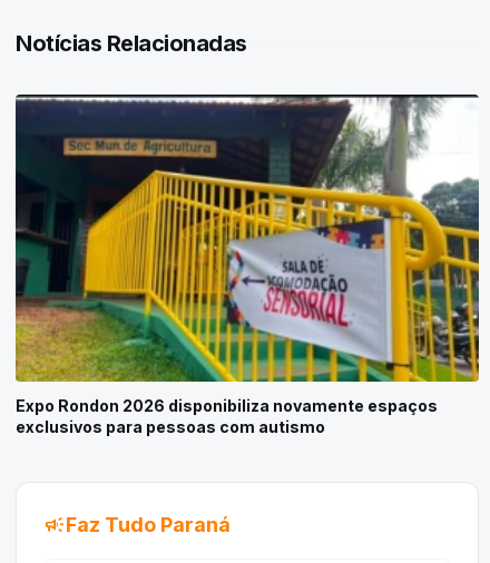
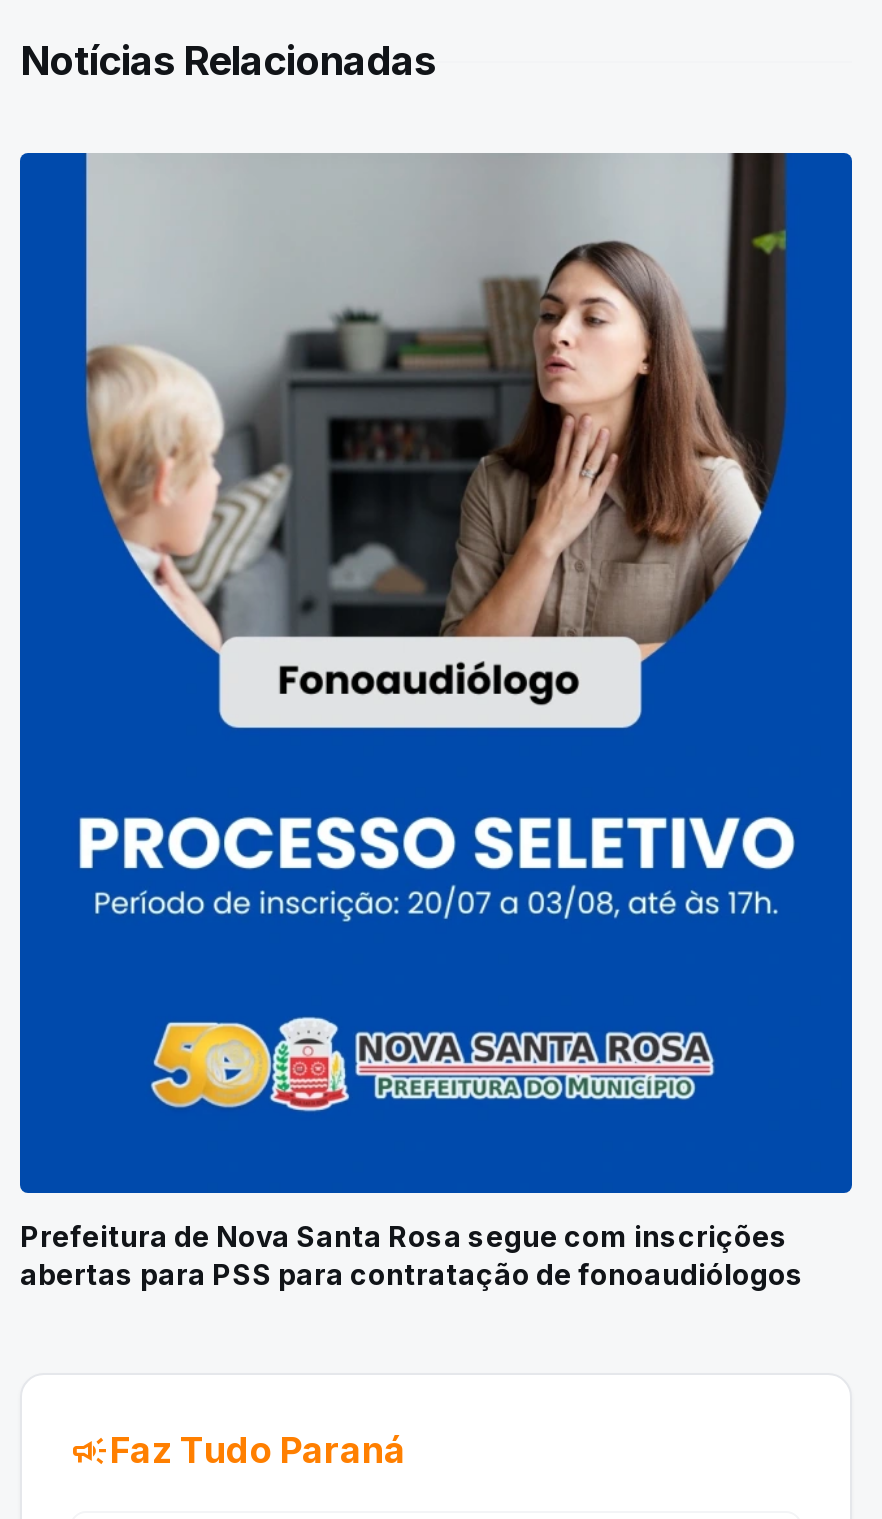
[14,93,480,436] [image] | Expo Rondon 2026 disponibiliza novamente espaços | exclusivos para pessoas com autismo -> [18,151,854,1292] [image] | Prefeitura de Nova Santa Rosa segue com inscrições | abertas para PSS para contratação de fonoaudiólogos

